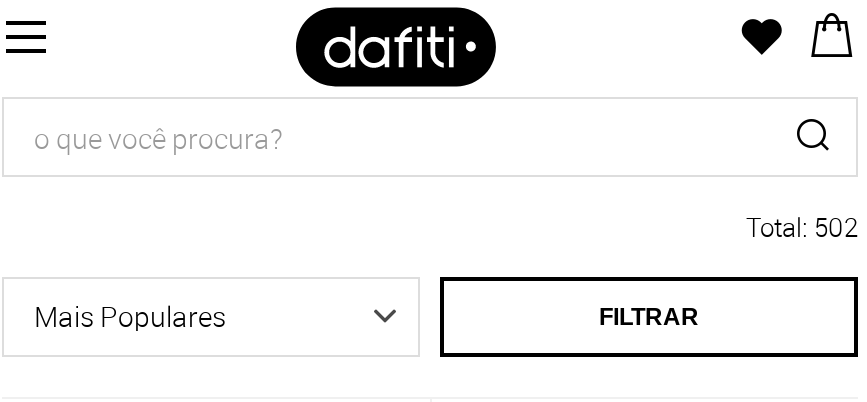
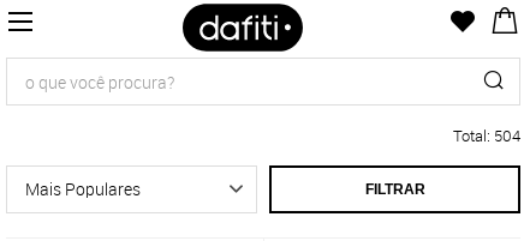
[746,209,858,245] Total: 502 -> [453,125,520,146] Total: 504

